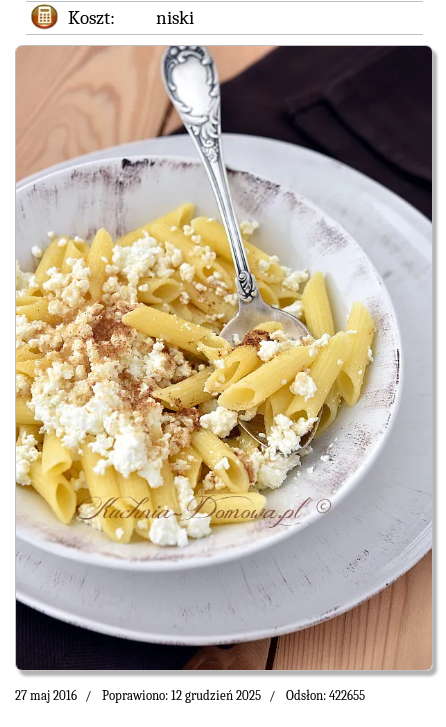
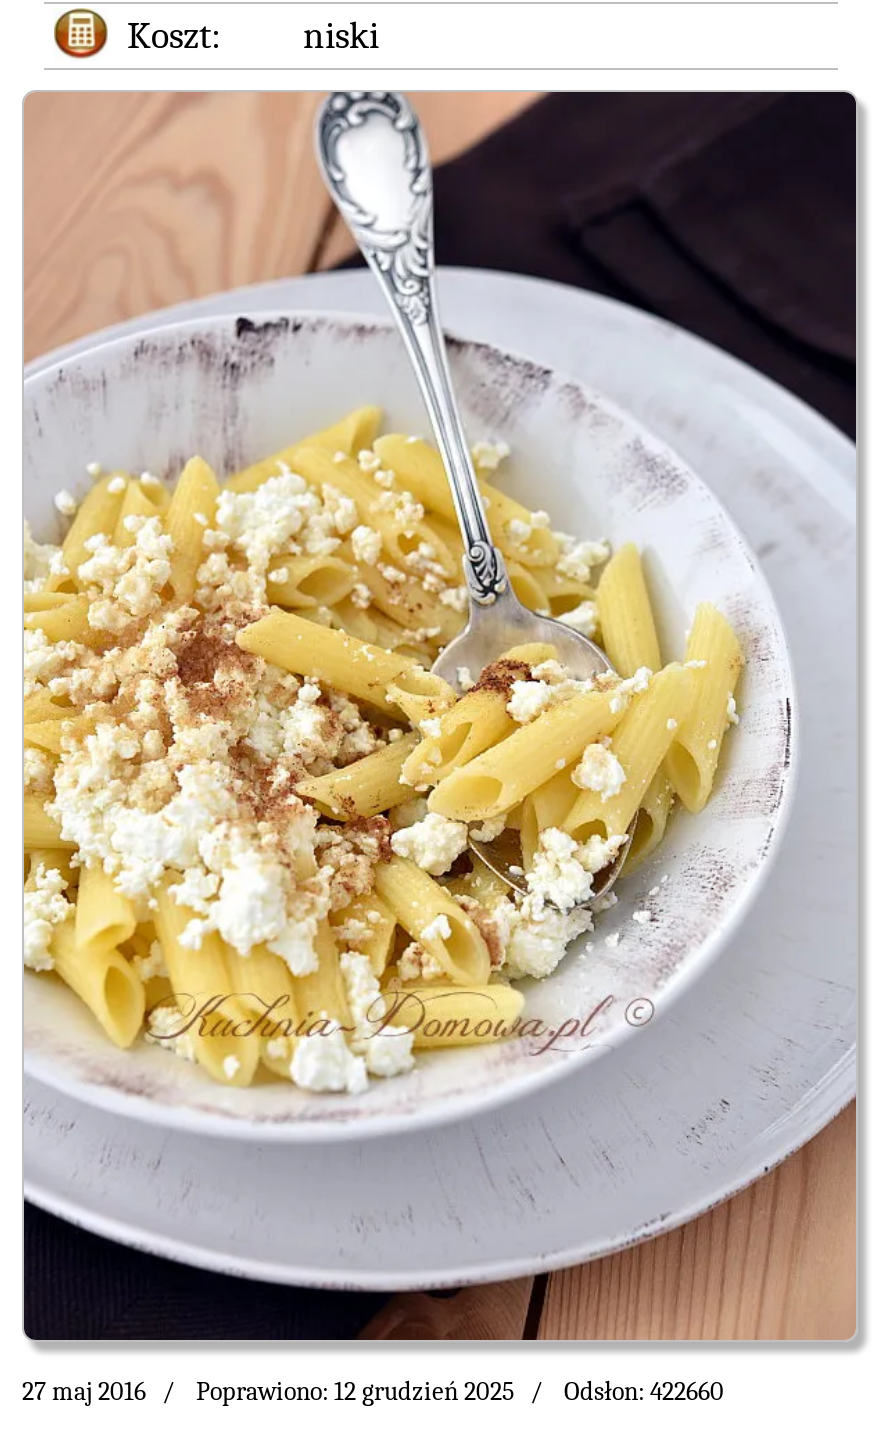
[15,688,365,703] 27 maj 2016 Poprawiono: 12 grudzień 2025 Odsłon: 422655 -> [22,1376,724,1406] 27 maj 2016 Poprawiono: 12 grudzień 2025 Odsłon: 422660

